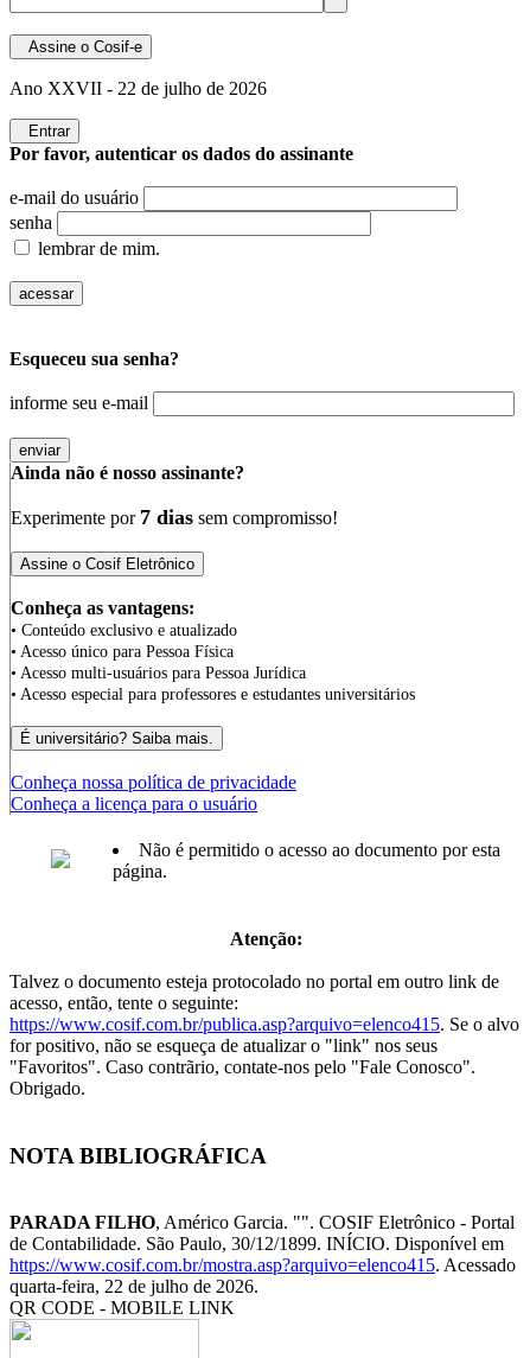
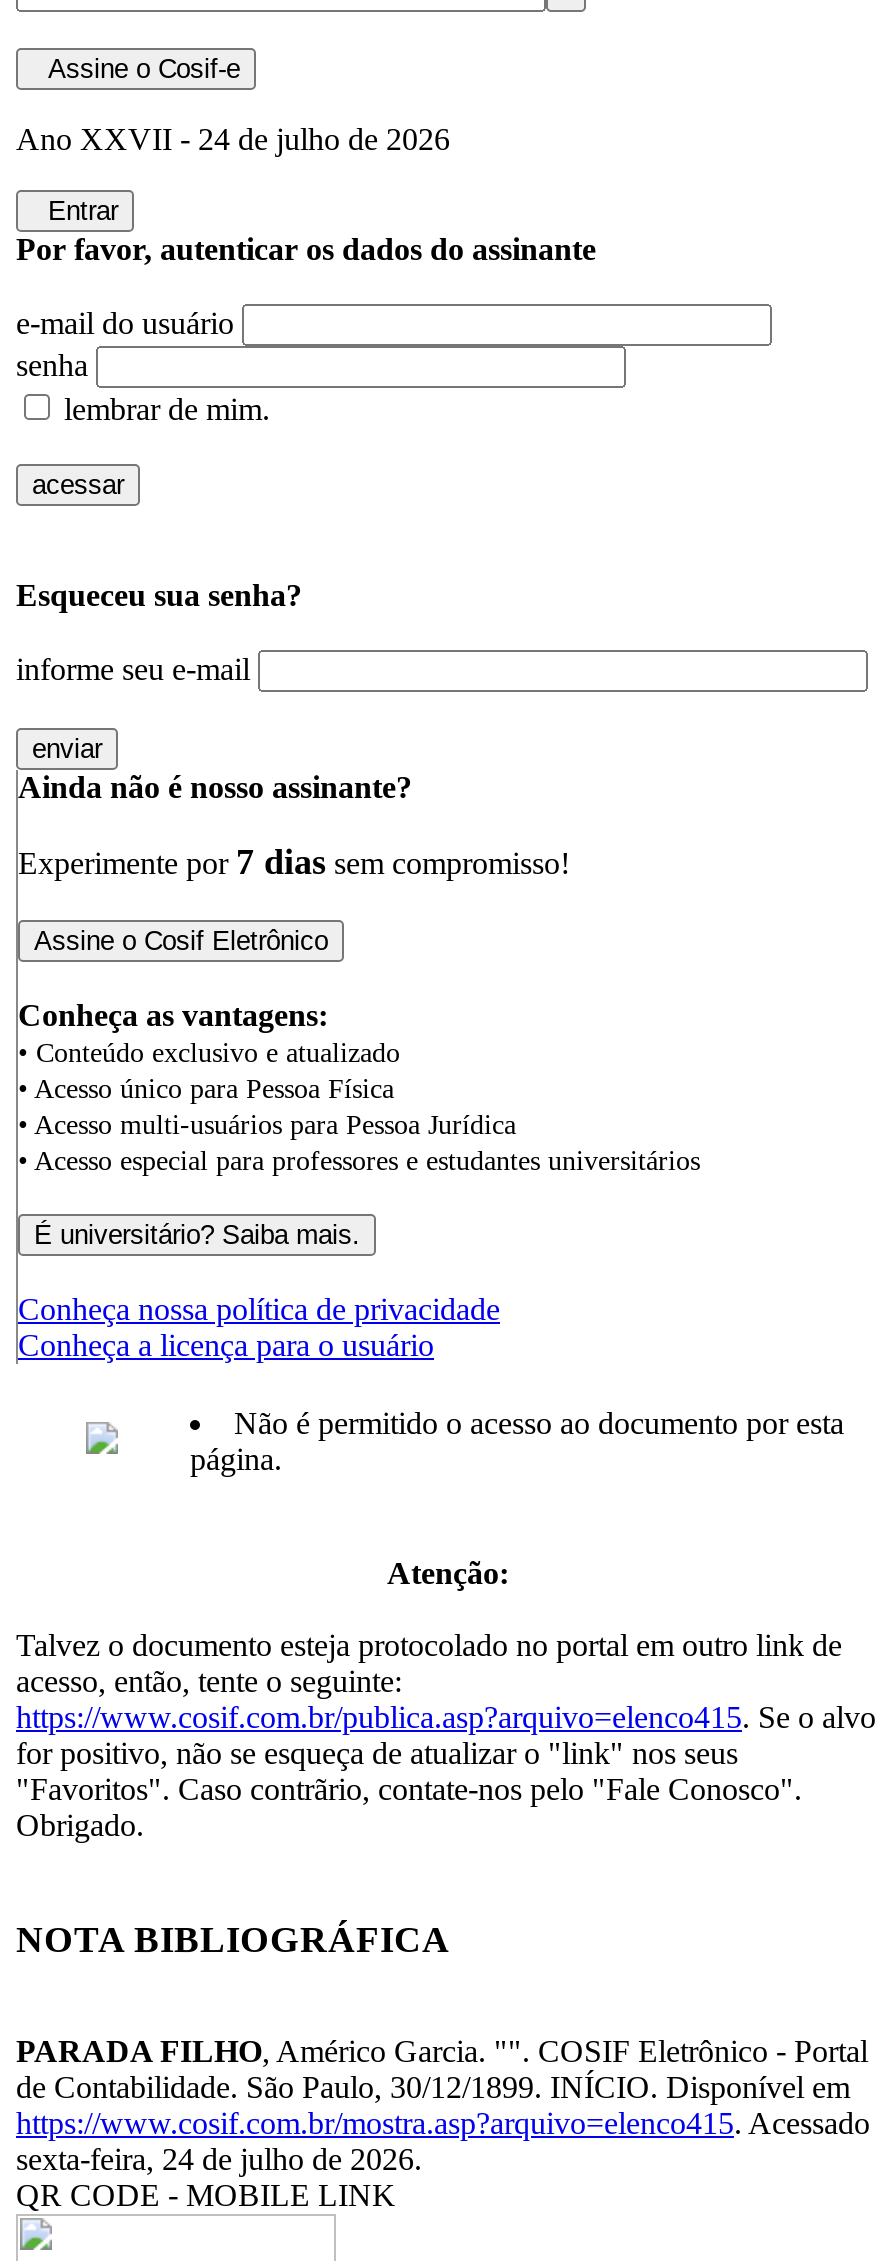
[9,78,267,98] Ano XXVII - 22 de julho de 2026 -> [16,122,450,156] Ano XXVII - 24 de julho de 2026
[9,1277,258,1297] quarta-feira, 22 de julho de 2026. -> [16,2143,422,2177] sexta-feira, 24 de julho de 2026.

